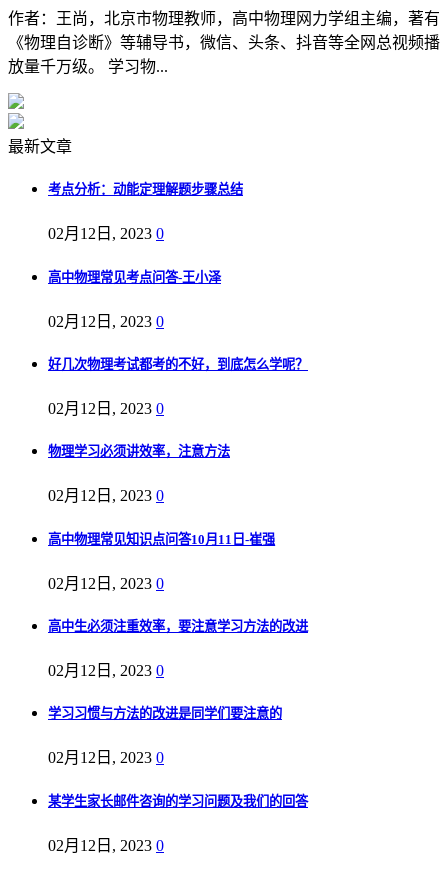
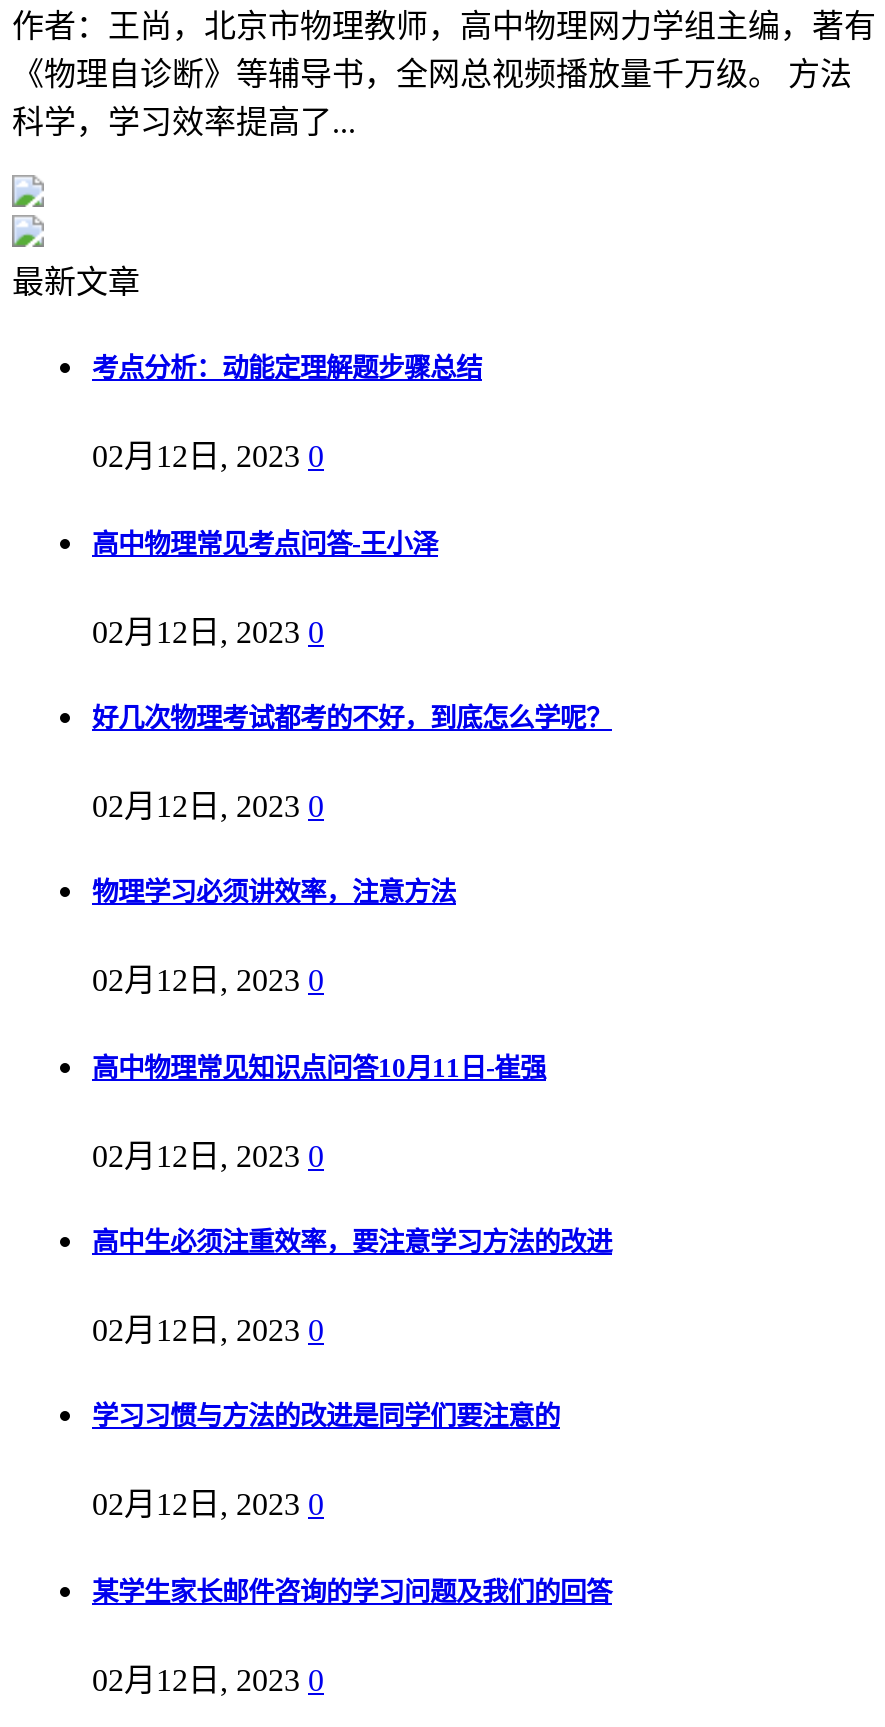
[8,34,440,75] 《物理自诊断》等辅导书，微信、头条、抖音等全网总视频播 | 放量千万级。 学习物... -> [12,57,852,139] 《物理自诊断》等辅导书，全网总视频播放量千万级。 方法 | 科学，学习效率提高了...

